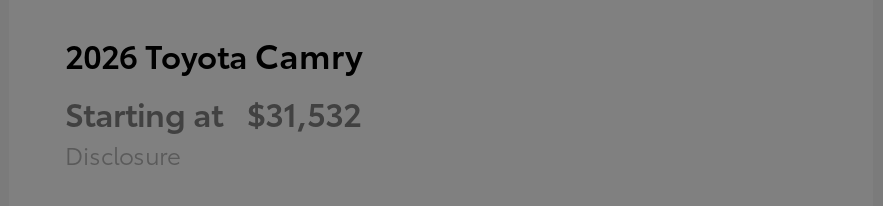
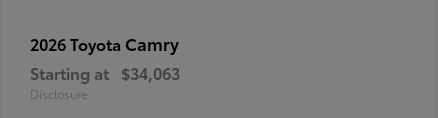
[65,88,361,134] Starting at $31,532 -> [30,60,180,83] Starting at $34,063

